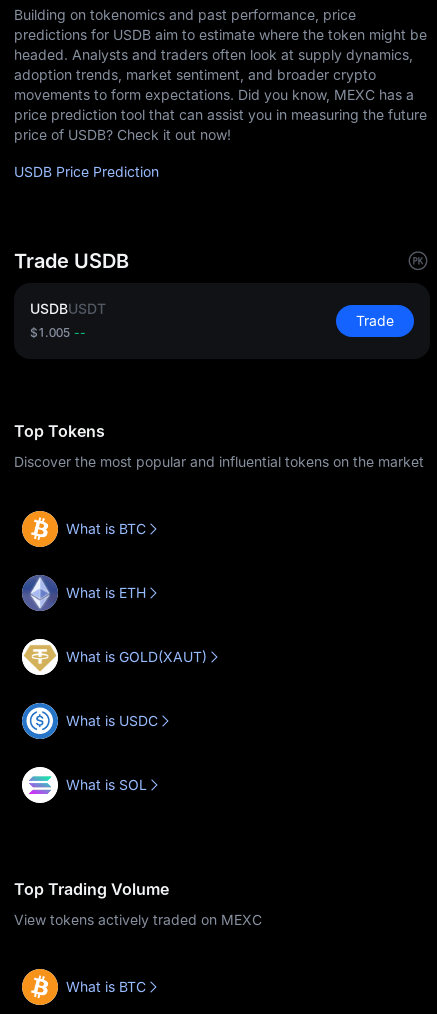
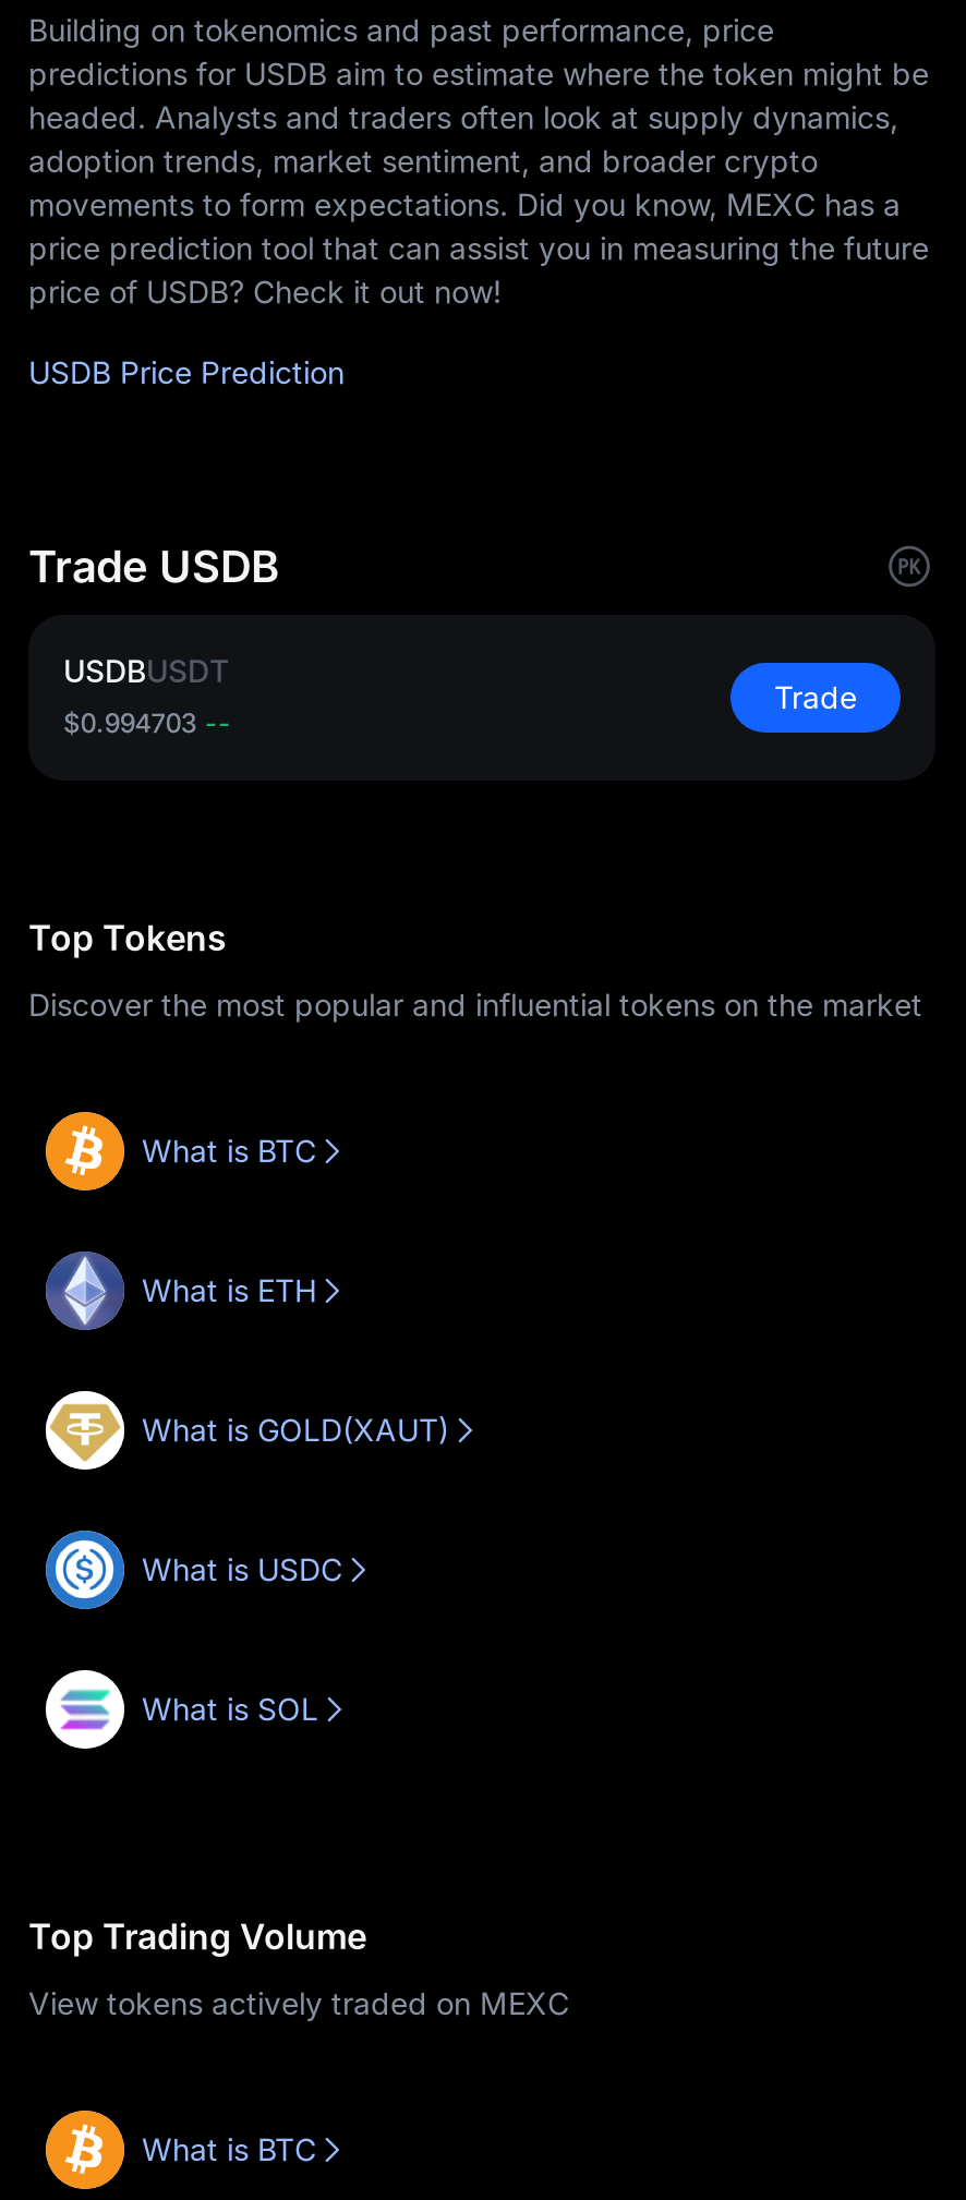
[30,325,86,340] $1.005 -- -> [63,707,231,740] $0.994703 --

